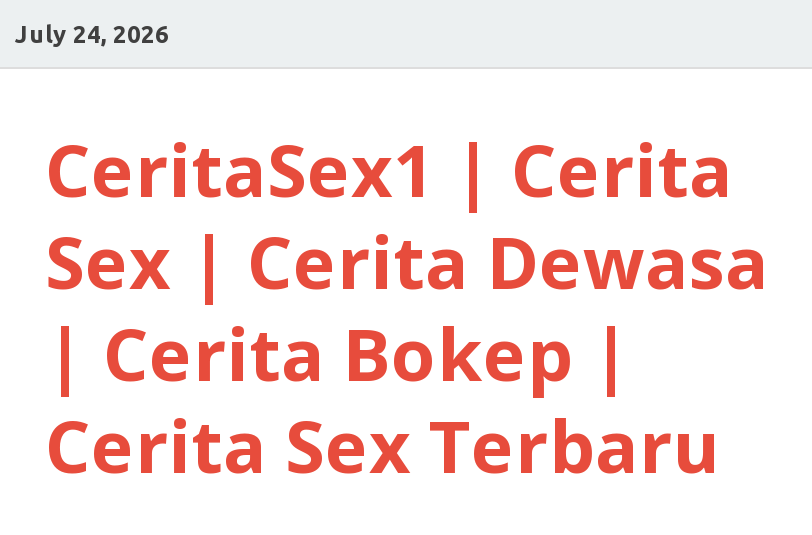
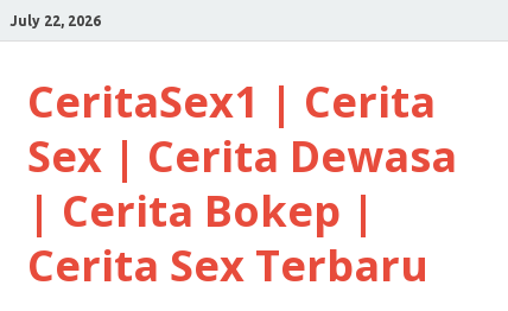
[15,20,169,46] July 24, 2026 -> [9,12,101,28] July 22, 2026

